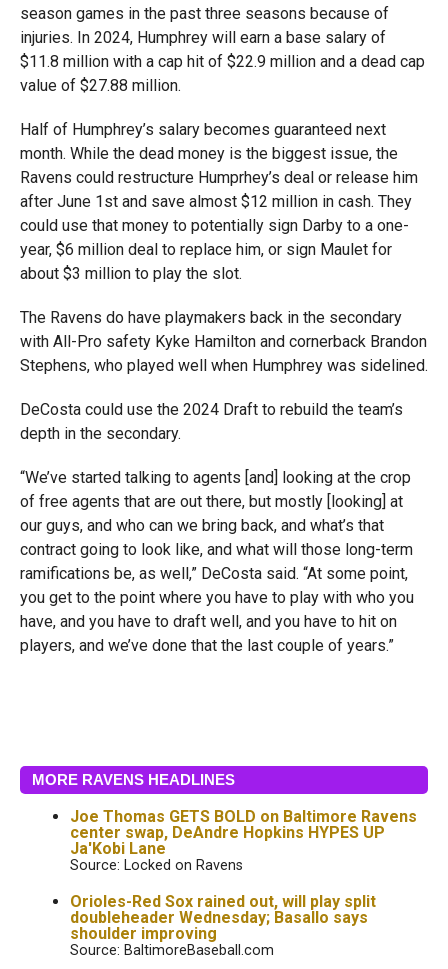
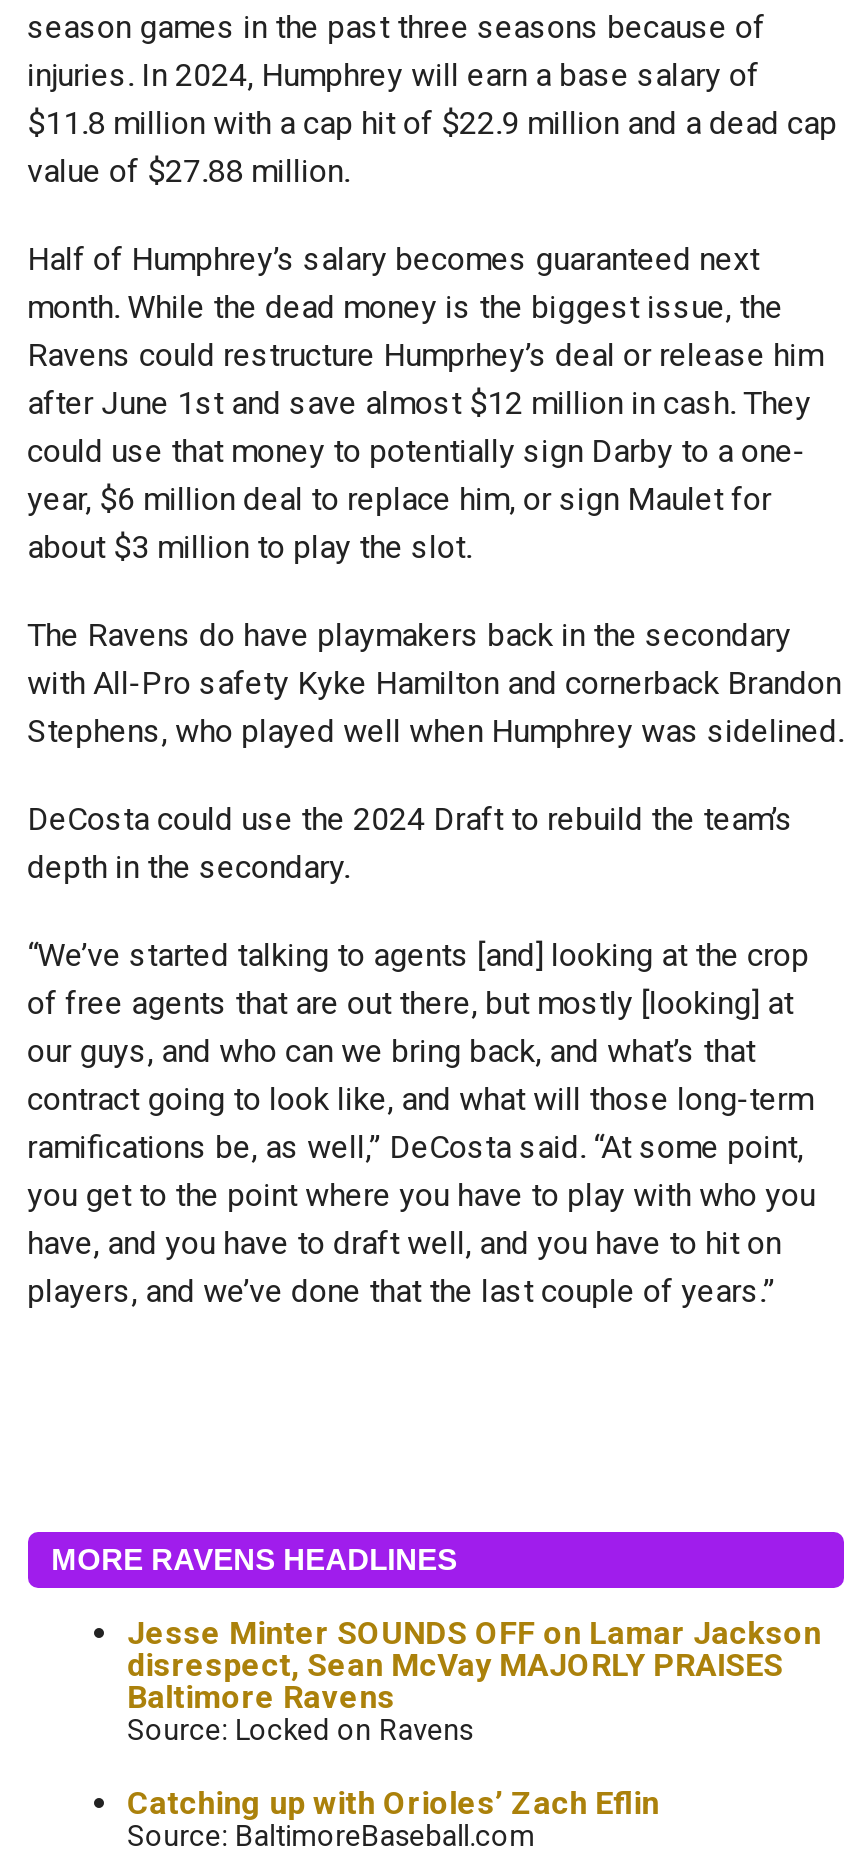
[70,807,417,858] Joe Thomas GETS BOLD on Baltimore Ravens | center swap, DeAndre Hopkins HYPES UP | Ja'Kobi Lane -> [127,1614,821,1716] Jesse Minter SOUNDS OFF on Lamar Jackson | disrespect, Sean McVay MAJORLY PRAISES | Baltimore Ravens
[70,892,376,943] Orioles-Red Sox rained out, will play split | doubleheader Wednesday; Basallo says | shoulder improving -> [127,1784,659,1822] Catching up with Orioles’ Zach Eflin

